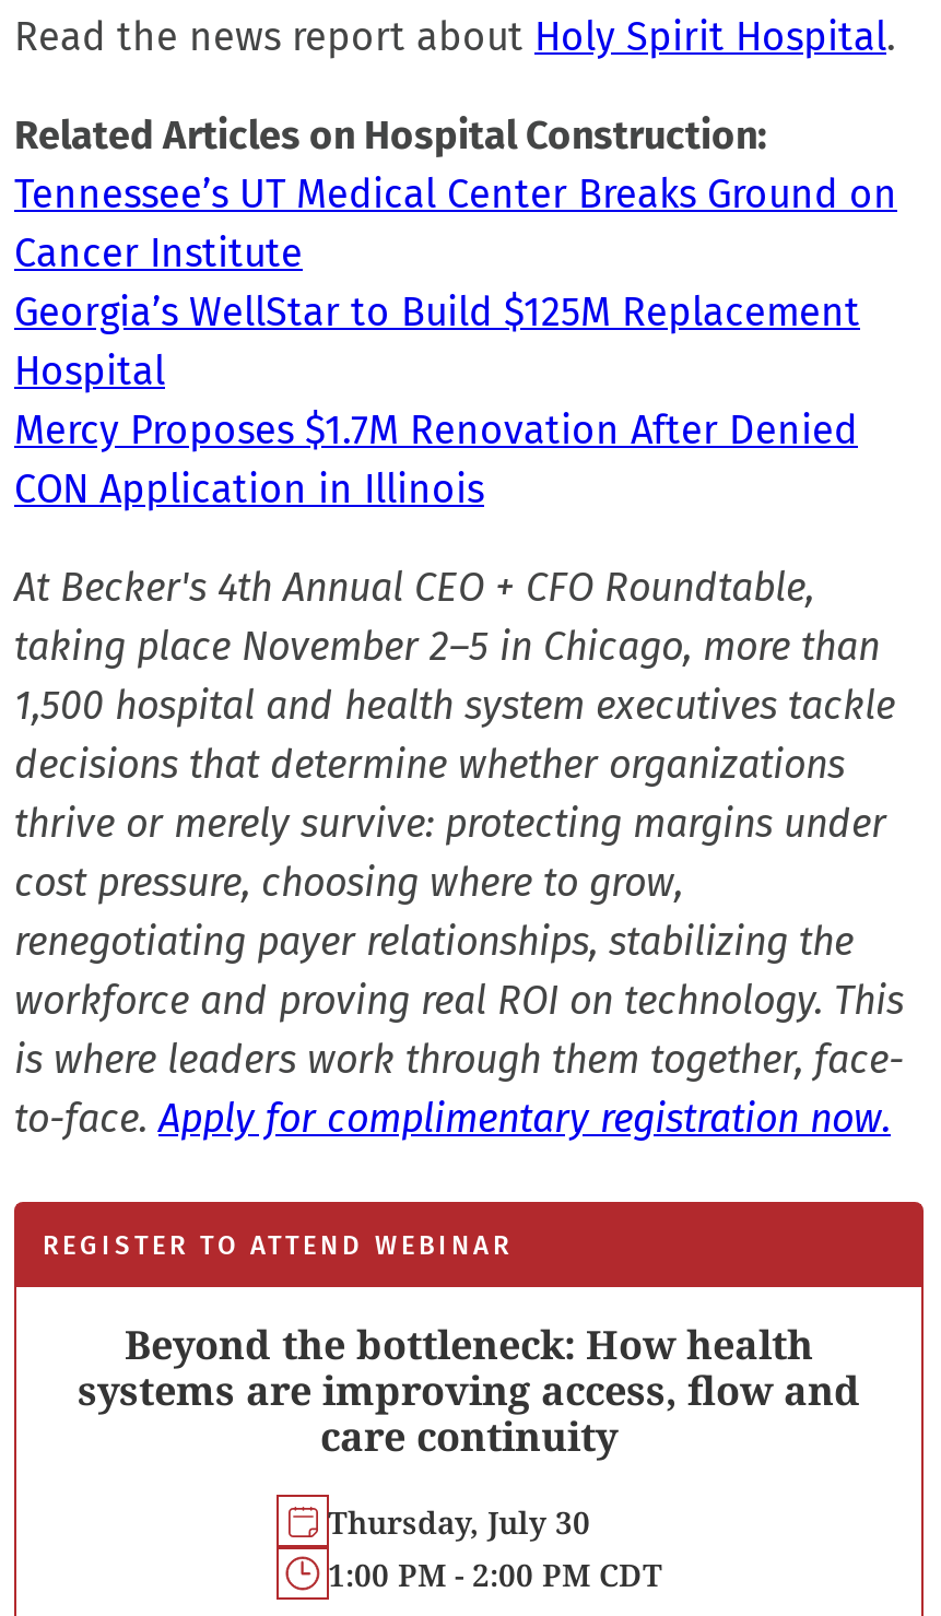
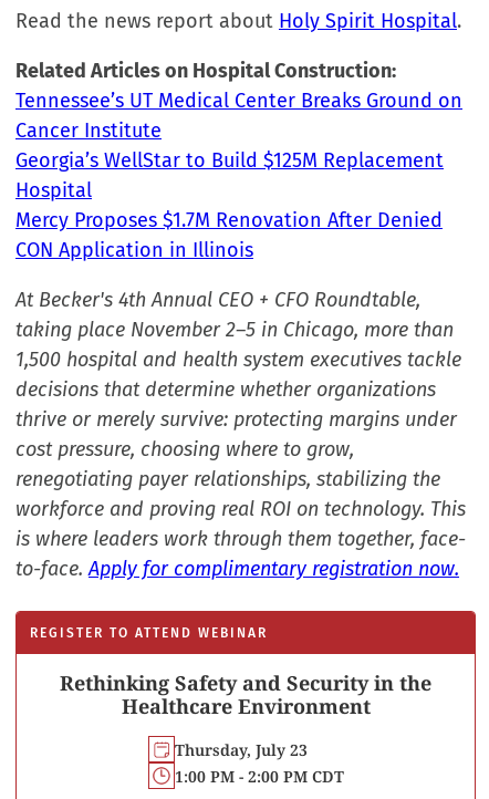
[78,1318,860,1462] Beyond the bottleneck: How health | systems are improving access, flow and | care continuity -> [60,670,431,719] Rethinking Safety and Security in the | Healthcare Environment
[328,1500,590,1542] Thursday, July 30 -> [174,739,307,760] Thursday, July 23

